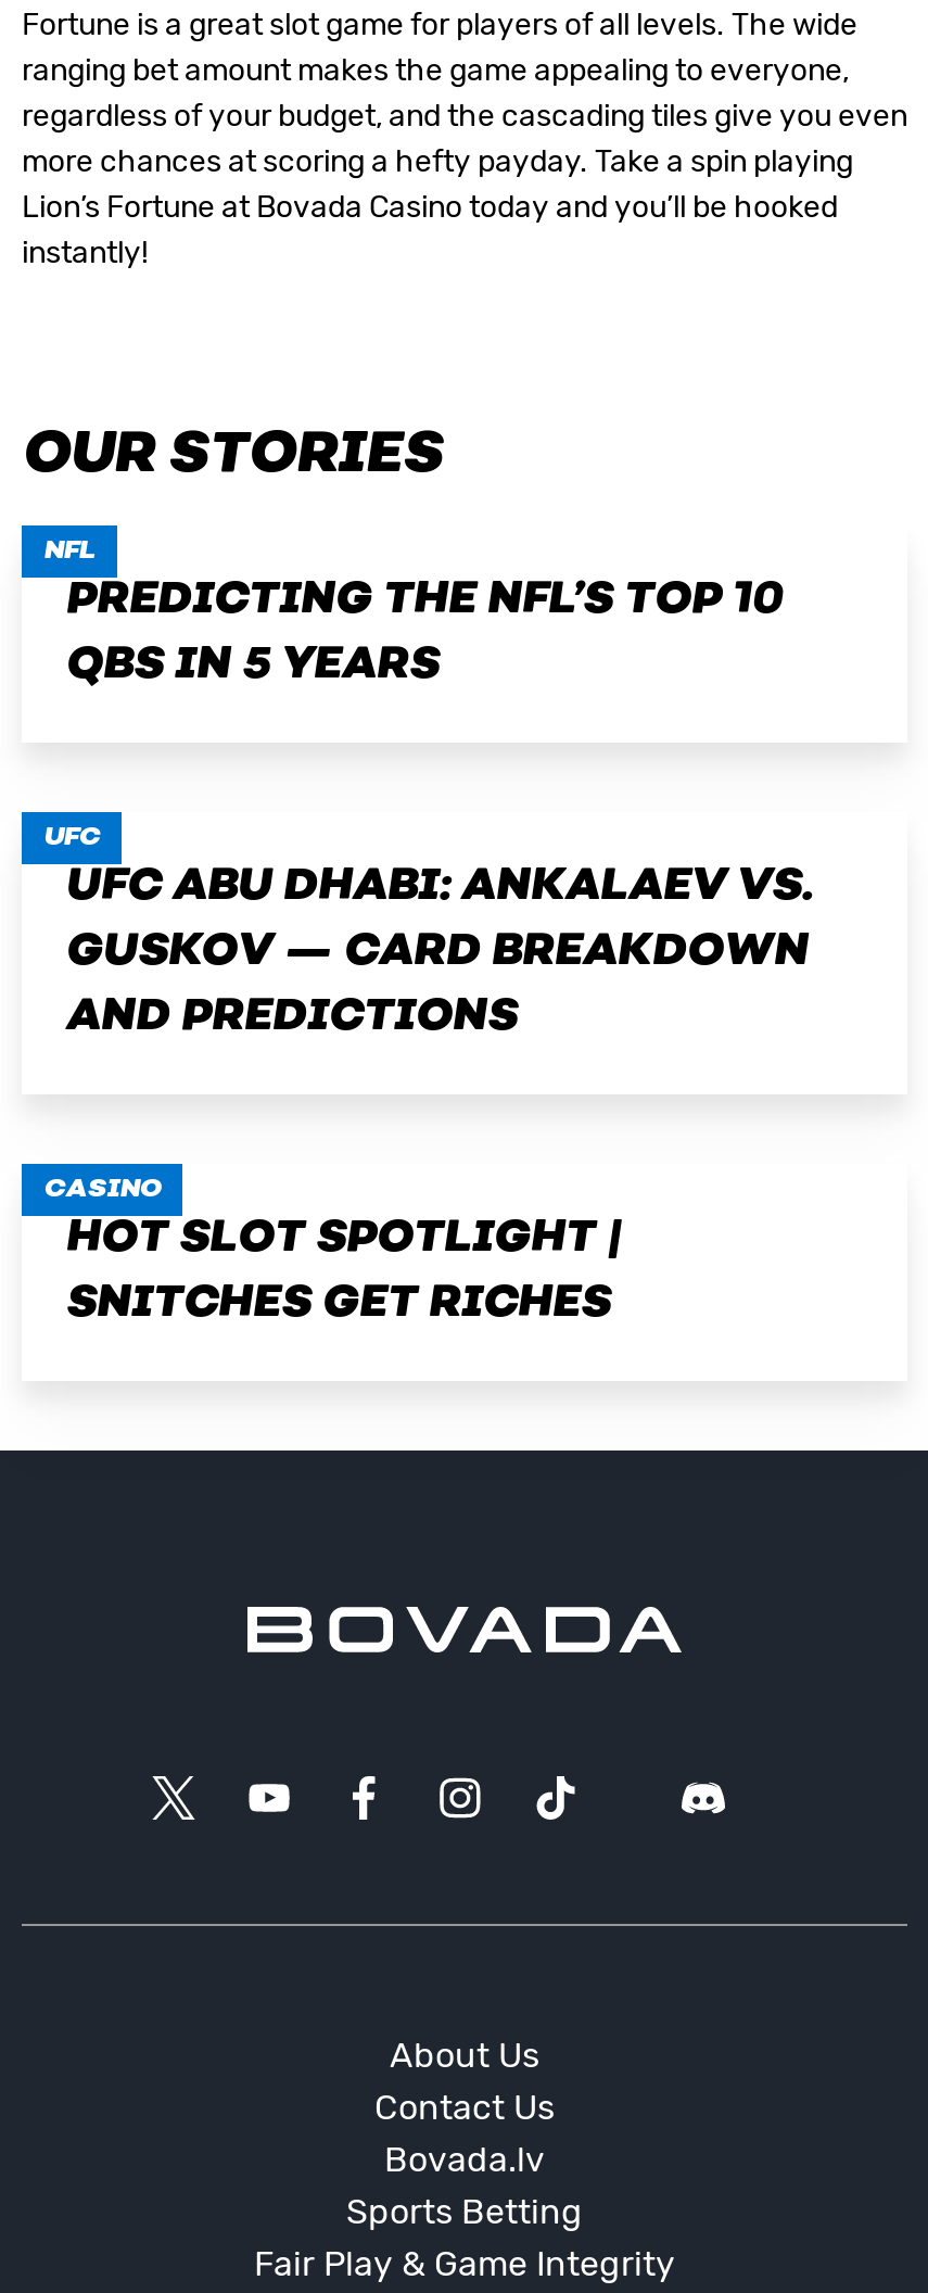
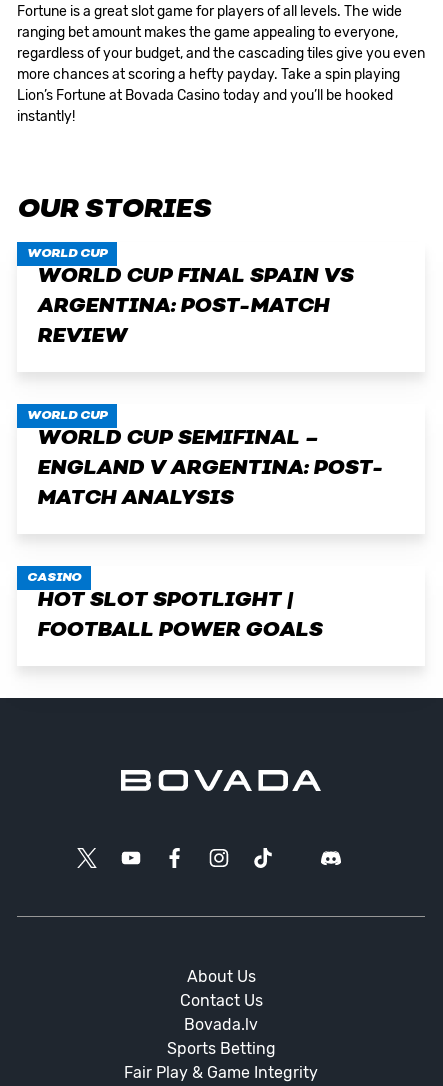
[43,539,781,688] NFL | PREDICTING THE NFL’S TOP 10 | QBS IN 5 YEARS -> [27,248,353,347] WORLD CUP | WORLD CUP FINAL SPAIN VS | ARGENTINA: POST-MATCH | REVIEW
[43,825,812,1040] UFC | UFC ABU DHABI: ANKALAEV VS. | GUSKOV — CARD BREAKDOWN | AND PREDICTIONS -> [27,410,383,509] WORLD CUP | WORLD CUP SEMIFINAL – | ENGLAND V ARGENTINA: POST- | MATCH ANALYSIS
[65,1283,610,1327] SNITCHES GET RICHES -> [37,621,322,641] FOOTBALL POWER GOALS

